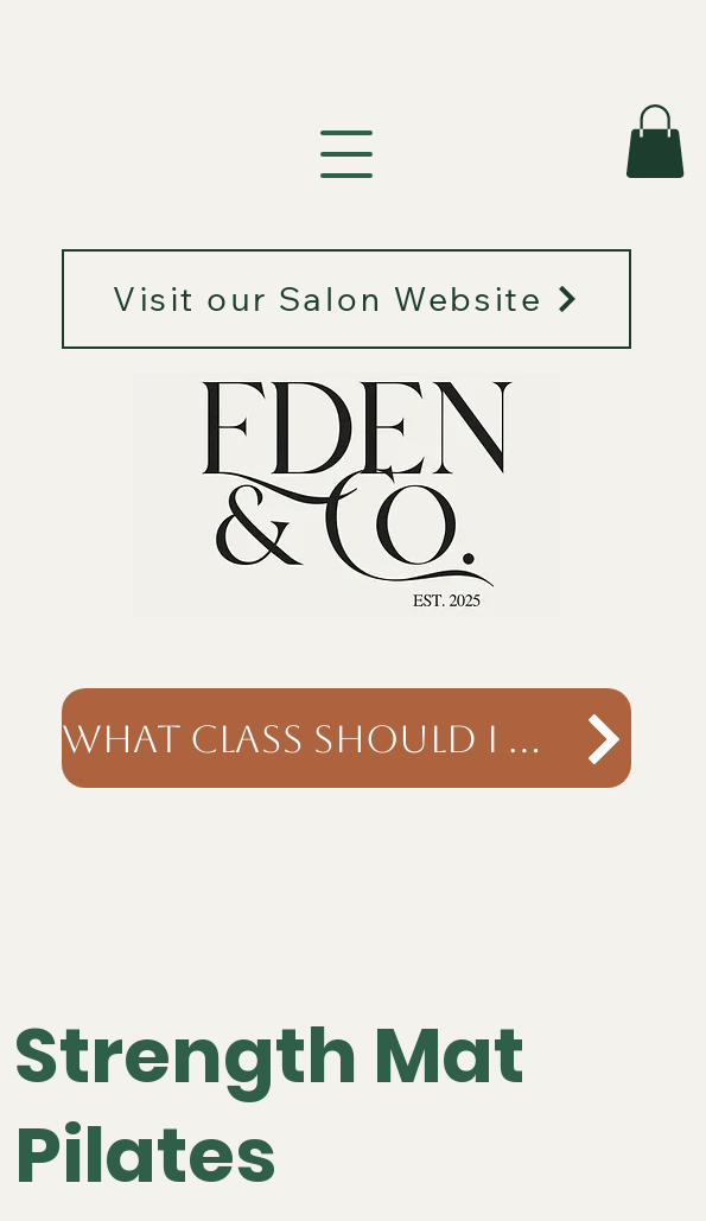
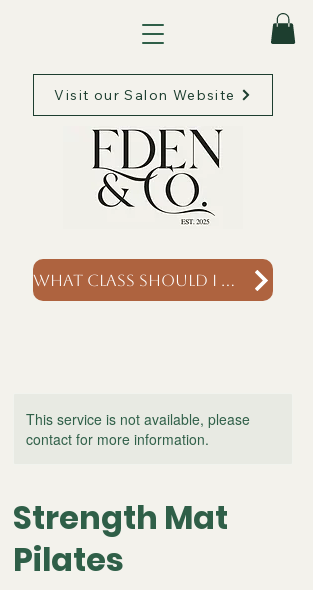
none -> [26,409,250,449] This service is not available, please | contact for more information.

